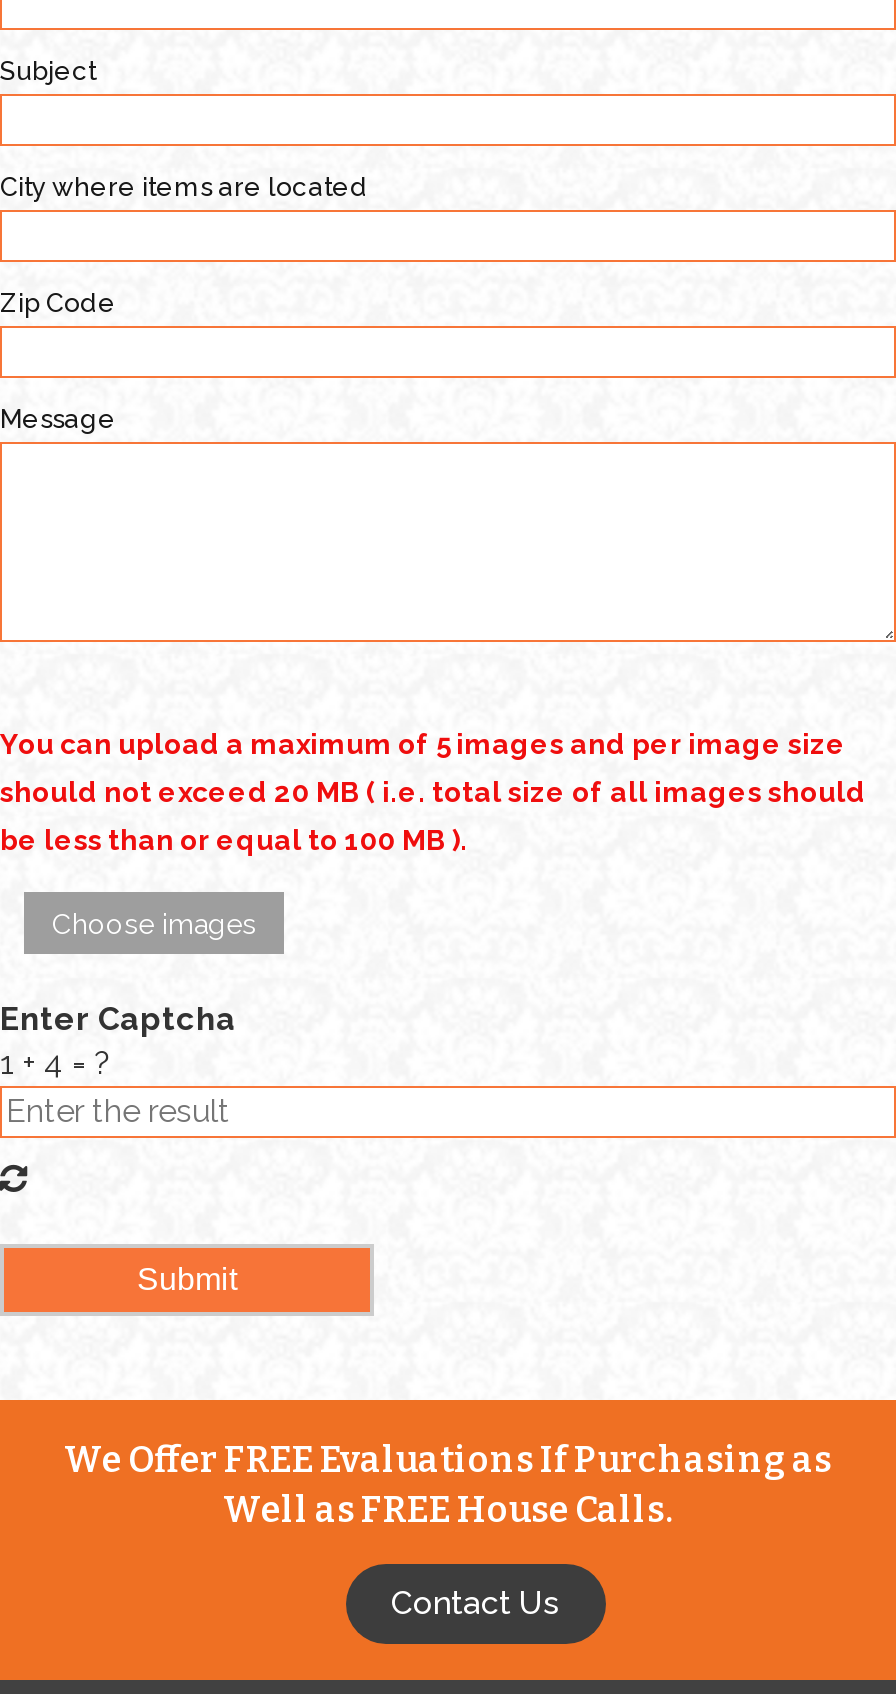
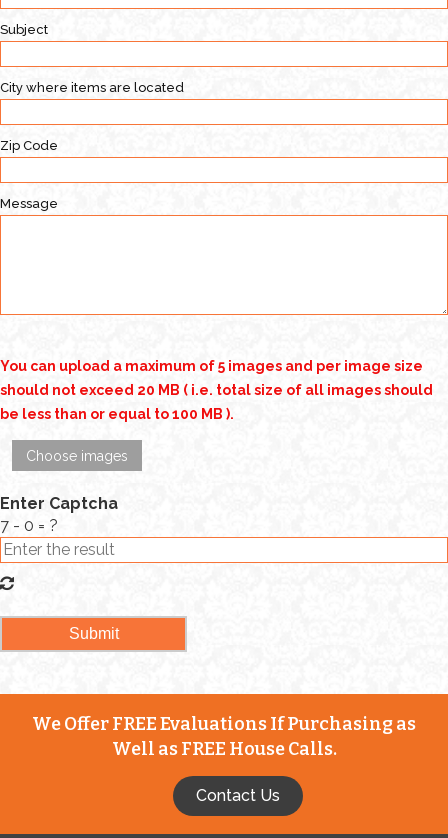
[0,1044,112,1082] 1 + 4 = ? -> [0,516,58,535] 7 - 0 = ?

